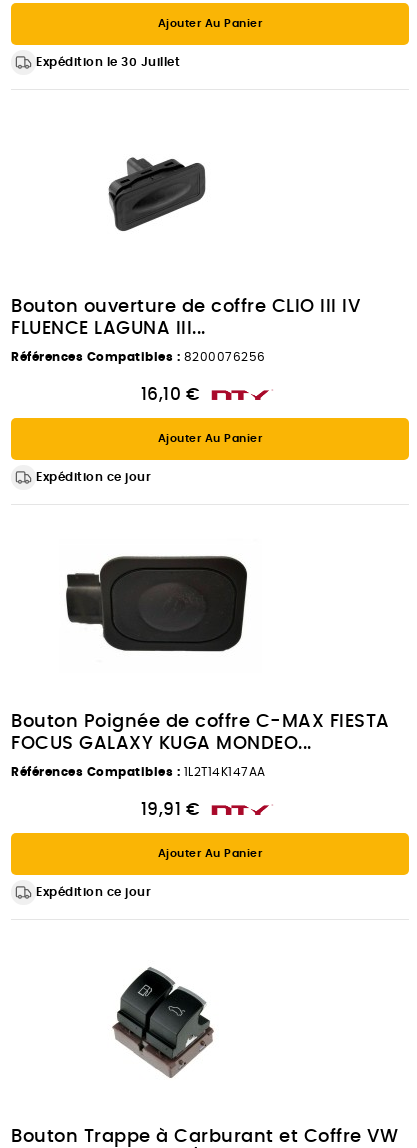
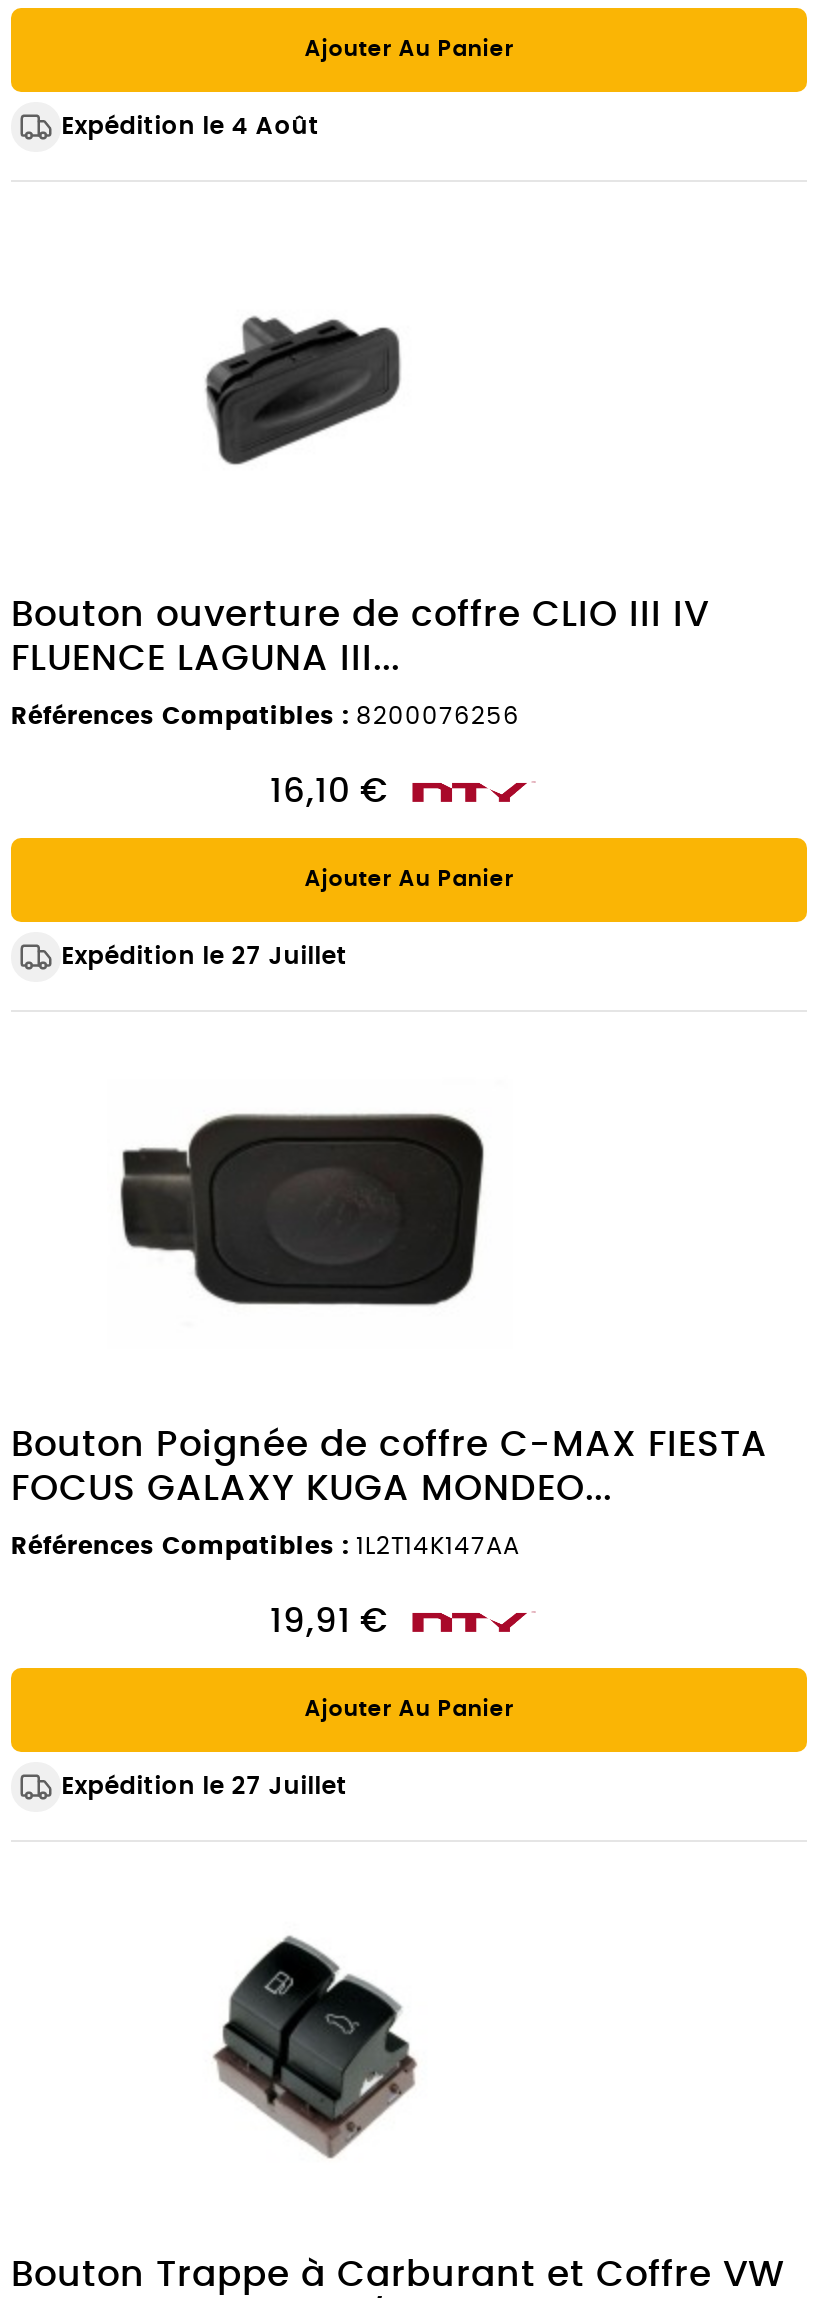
[36,56,180,68] Expédition le 30 Juillet -> [61,114,319,138] Expédition le 4 Août
[36,471,151,483] Expédition ce jour -> [61,944,347,968] Expédition le 27 Juillet
[36,886,151,898] Expédition ce jour -> [61,1773,347,1797] Expédition le 27 Juillet

